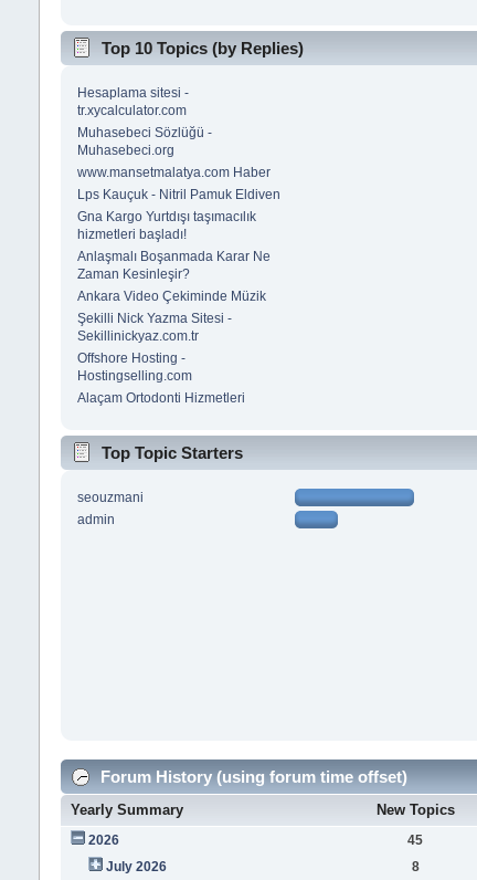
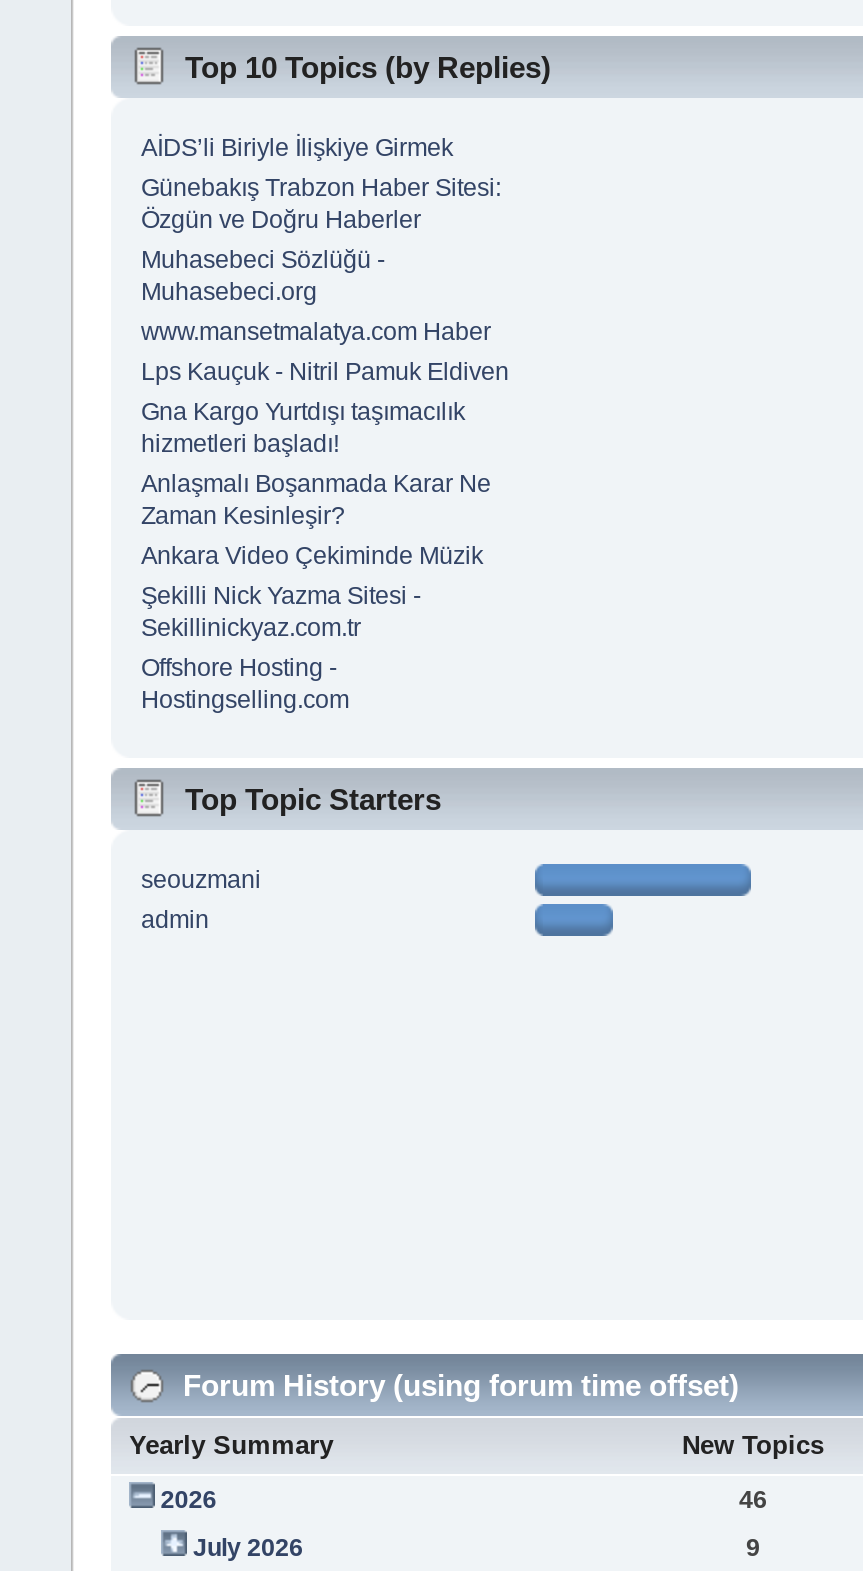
[77,85,189,118] Hesaplama sitesi - | tr.xycalculator.com -> [141,134,501,234] AİDS’li Biriyle İlişkiye Girmek | Günebakış Trabzon Haber Sitesi: | Özgün ve Doğru Haberler
moved [77,125,280,384] -> [141,246,509,714]: Muhasebeci Sözlüğü - | Muhasebeci.org | www.mansetmalatya.com Haber | ... | Offshore Hosting - | Hostingselling.com
[77,390,245,406] Alaçam Ortodonti Hizmetleri -> none
[407,832,423,848] 45 -> [739,1486,767,1514] 46
[411,859,419,874] 8 -> [746,1534,760,1562] 9

